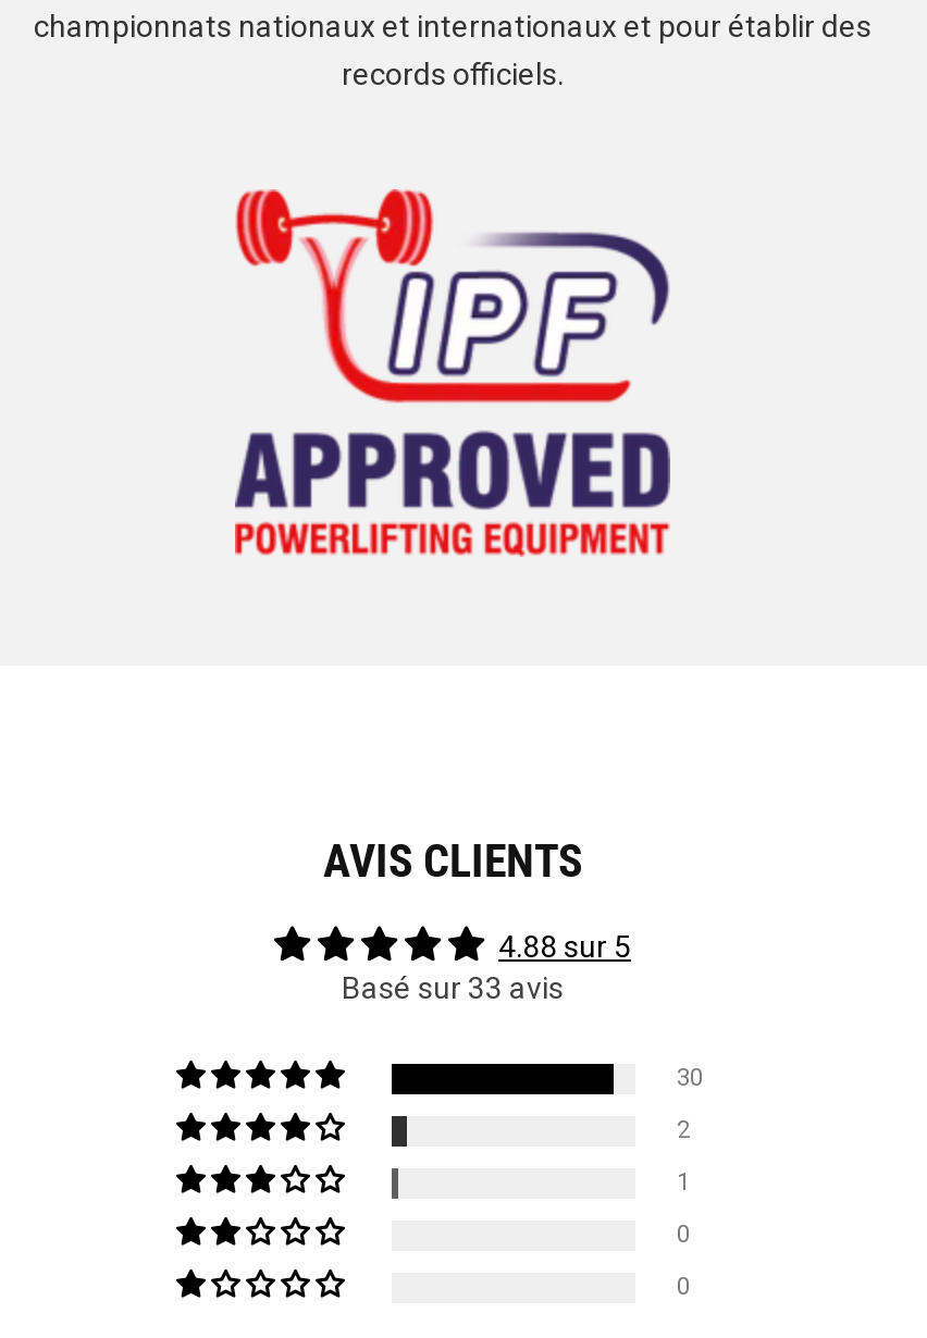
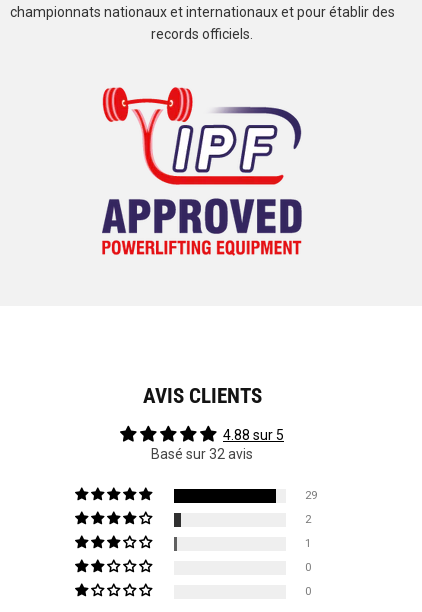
[342,970,564,1004] Basé sur 33 avis -> [151,446,253,462] Basé sur 32 avis
[677,1063,703,1092] 30 -> [305,489,317,502] 29

